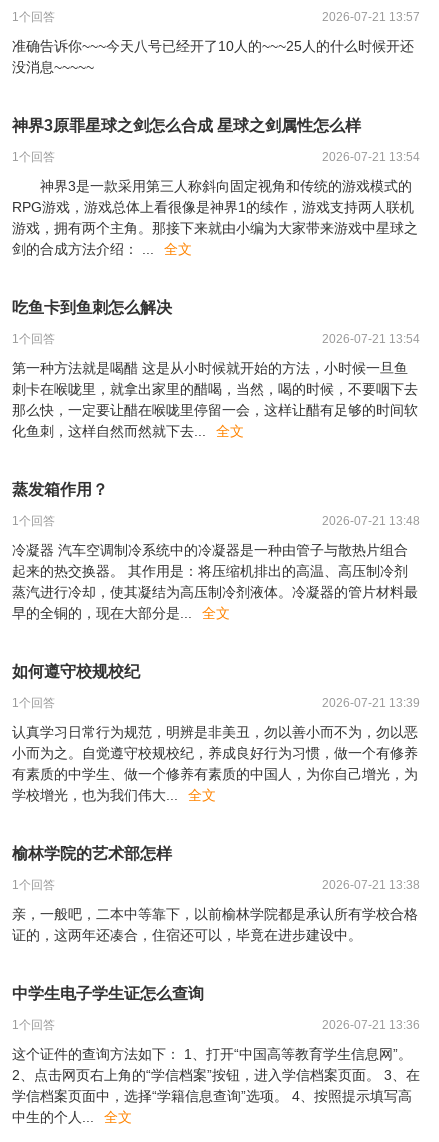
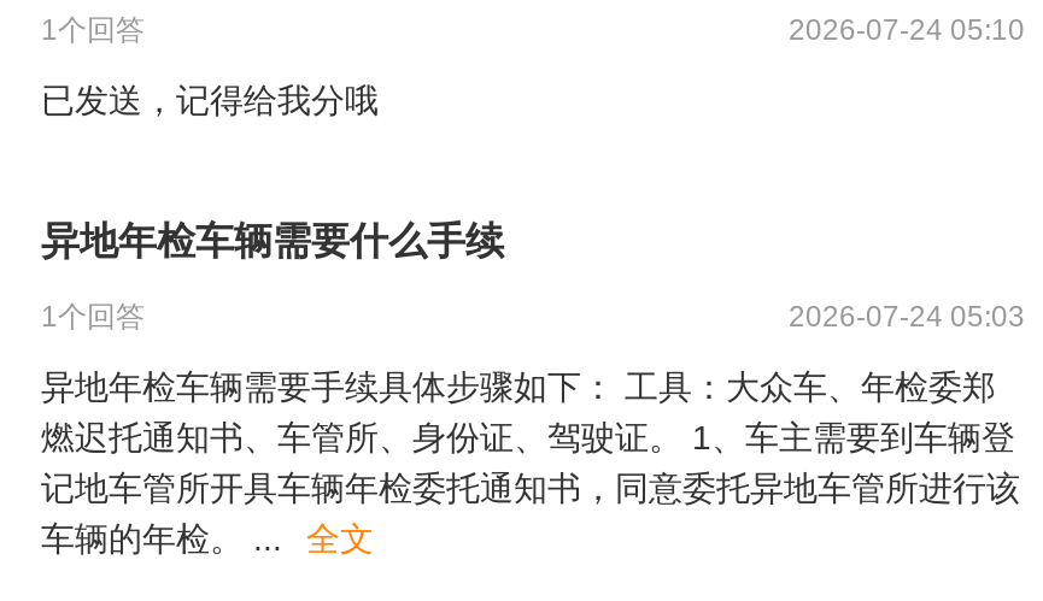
[322,10,420,24] 2026-07-21 13:57 -> [789,13,1025,47] 2026-07-24 05:10
[12,38,414,75] 准确告诉你~~~今天八号已经开了10人的~~~25人的什么时候开还 | 没消息~~~~~ -> [41,81,379,119] 已发送，记得给我分哦
[12,117,361,134] 神界3原罪星球之剑怎么合成 星球之剑属性怎么样 -> [41,220,504,261] 异地年检车辆需要什么手续
[12,150,420,1125] 2026-07-21 13:54 | 神界3是一款采用第三人称斜向固定视角和传统的游戏模式的 | RPG游戏，游戏总体上看很像是神界1的续作，游戏支持两人联机 | 游戏，拥有两个主角。那接下来就由小编为大家带来游戏中星球之 | 剑的合成方法介绍：... | 全文 | 吃鱼卡到鱼刺怎么解决 | 1个回答 | 2026-07-21 13:54 | 第一种方法就是喝醋 这是从小时候就开始的方法，小时候一旦鱼 | 刺卡在喉咙里，就拿出家里的醋喝，当然，喝的时候，不要咽下去 | 那么快，一定要让醋在喉咙里停留一会，这样让醋有足够的时间软 | 化鱼刺，这样自然而然就下去... | 全文 | 蒸发箱作用？ | 1个回答 | 2026-07-21 13:48 | 冷凝器 汽车空调制冷系统中的冷凝器是一种由管子与散热片组合 | 起来的热交换器。 其作用是：将压缩机排出的高温、高压制冷剂 | 蒸汽进行冷却，使其凝结为高压制冷剂液体。冷凝器的管片材料最 | 早的全铜的，现在大部分是... | 全文 | 如何遵守校规校纪 | 1个回答 | 2026-07-21 13:39 | 认真学习日常行为规范，明辨是非美丑，勿以善小而不为，勿以恶 | 小而为之。自觉遵守校规校纪，养成良好行为习惯，做一个有修养 | 有素质的中学生、做一个修养有素质的中国人，为你自己增光，为 | 学校增光，也为我们伟大... | 全文 | 榆林学院的艺术部怎样 | 1个回答 | 2026-07-21 13:38 | 亲，一般吧，二本中等靠下，以前榆林学院都是承认所有学校合格 | 证的，这两年还凑合，住宿还可以，毕竟在进步建设中。 | 中学生电子学生证怎么查询 | 1个回答 | 2026-07-21 13:36 | 这个证件的查询方法如下： 1、打开“中国高等教育学生信息网”。 | 2、点击网页右上角的“学信档案”按钮，进入学信档案页面。 3、在 | 学信档案页面中，选择“学籍信息查询”选项。 4、按照提示填写高 | 中生的个人... -> [41,300,1025,558] 2026-07-24 05:03 | 异地年检车辆需要手续具体步骤如下： 工具：大众车、年检委郑 | 燃迟托通知书、车管所、身份证、驾驶证。 1、车主需要到车辆登 | 记地车管所开具车辆年检委托通知书，同意委托异地车管所进行该 | 车辆的年检。...

